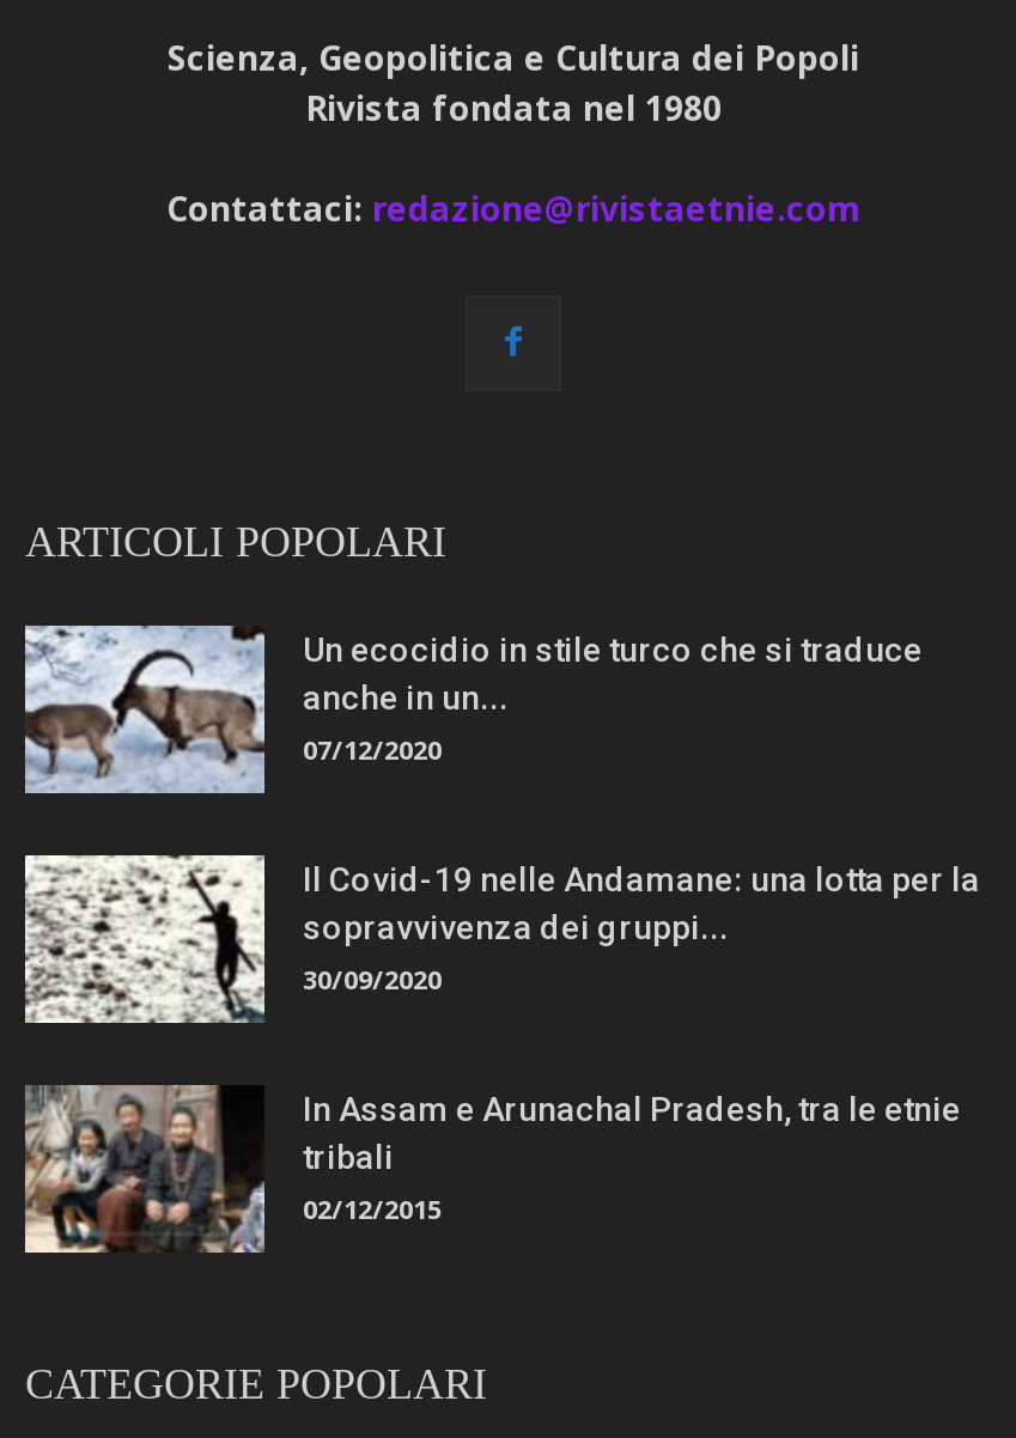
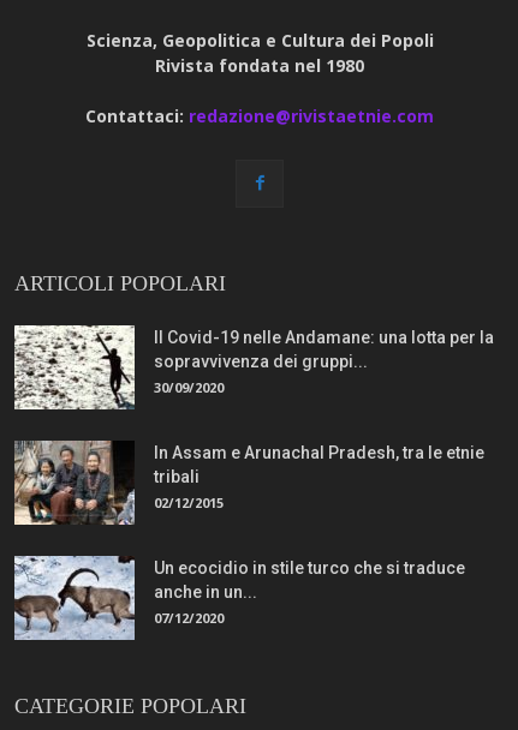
moved [25,623,923,793] -> [13,555,465,641]: [image] | Un ecocidio in stile turco che si traduce | anche in un... | 07/12/2020
moved [20,851,980,1226] -> [12,323,494,511]: [image] | Il Covid-19 nelle Andamane: una lotta per la | sopravvivenza dei gruppi... | 30/09/2020 | In Assam e Arunachal Pradesh, tra le etnie | tribali | 02/12/2015

